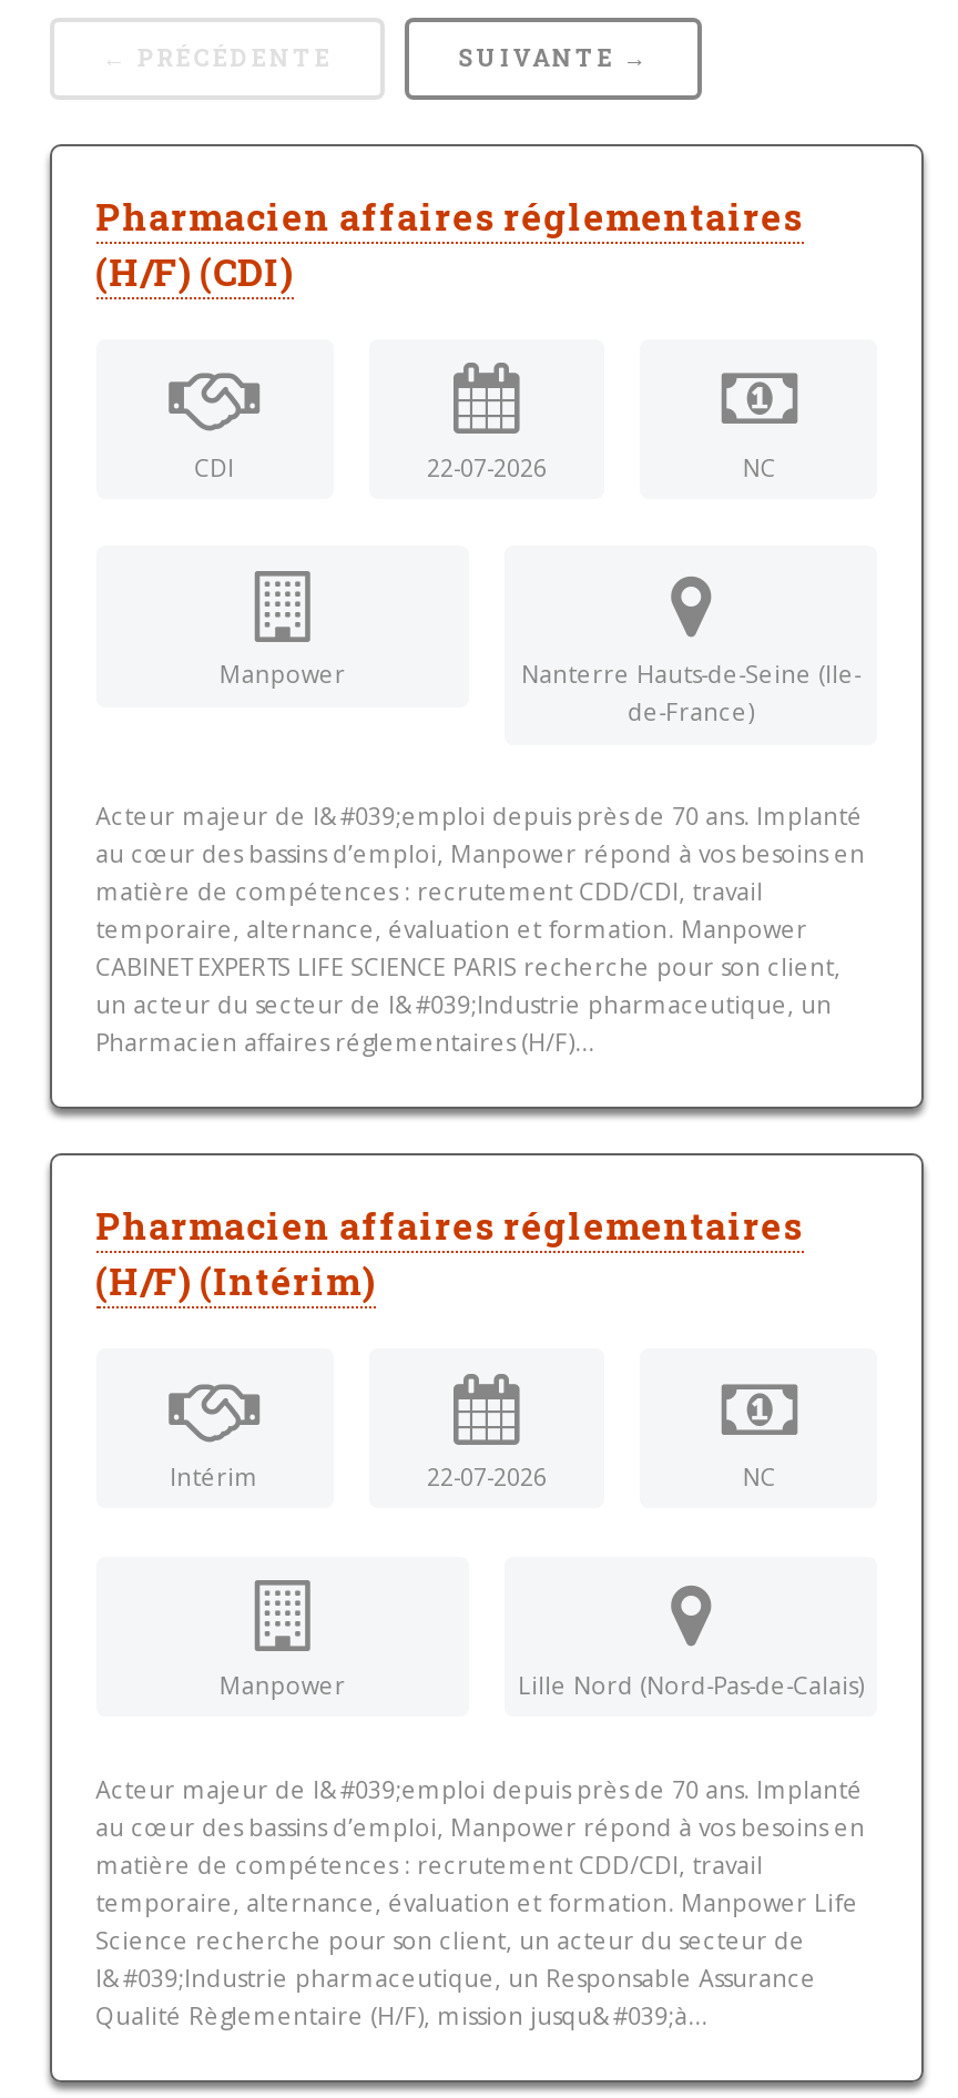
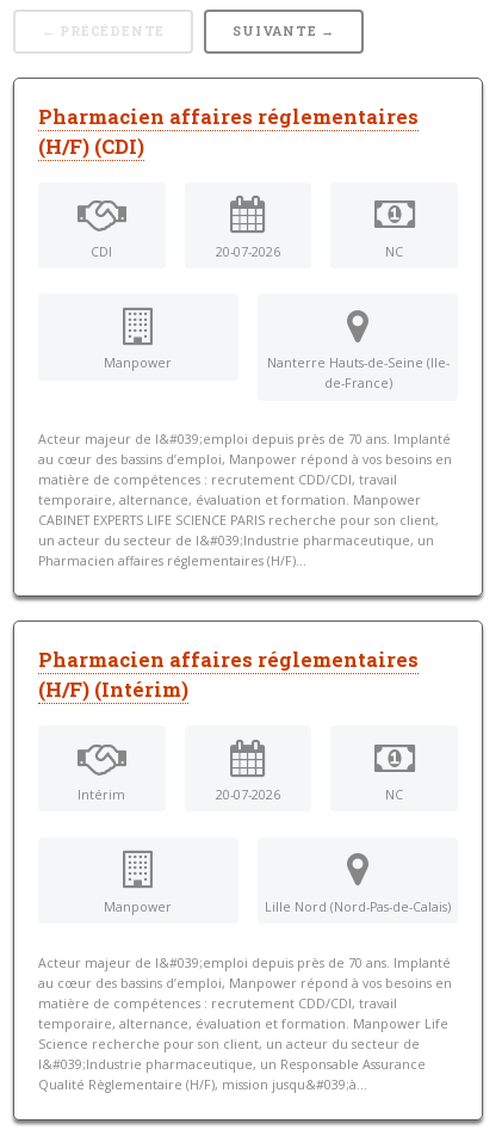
[427,452,547,483] 22-07-2026 -> [216,243,280,260] 20-07-2026
[427,1462,547,1493] 22-07-2026 -> [216,786,280,803] 20-07-2026

